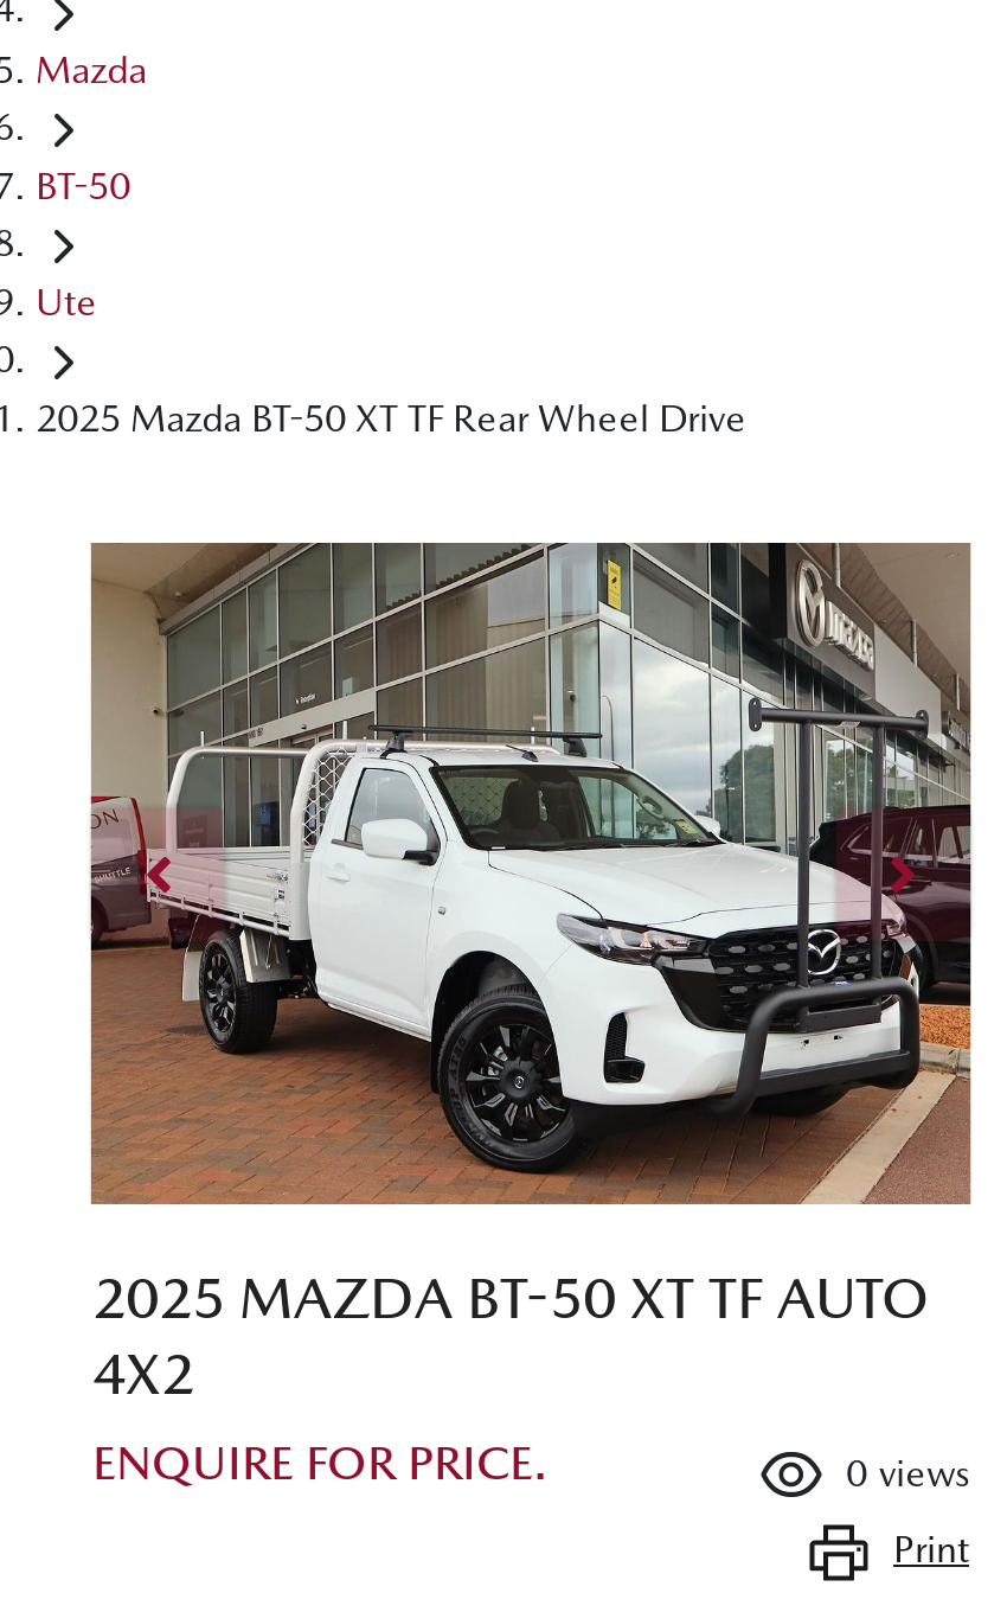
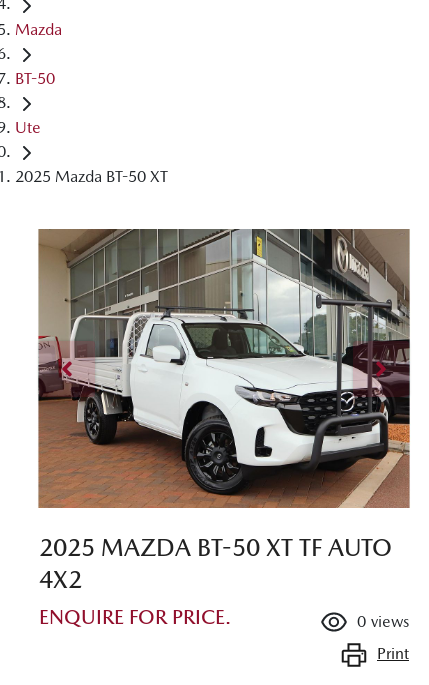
[36,396,746,441] 2025 Mazda BT-50 XT TF Rear Wheel Drive -> [15,167,168,186] 2025 Mazda BT-50 XT

